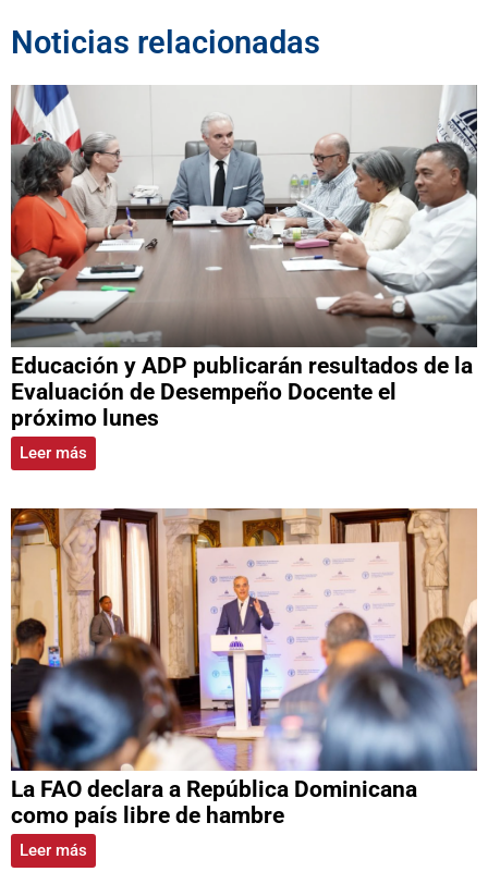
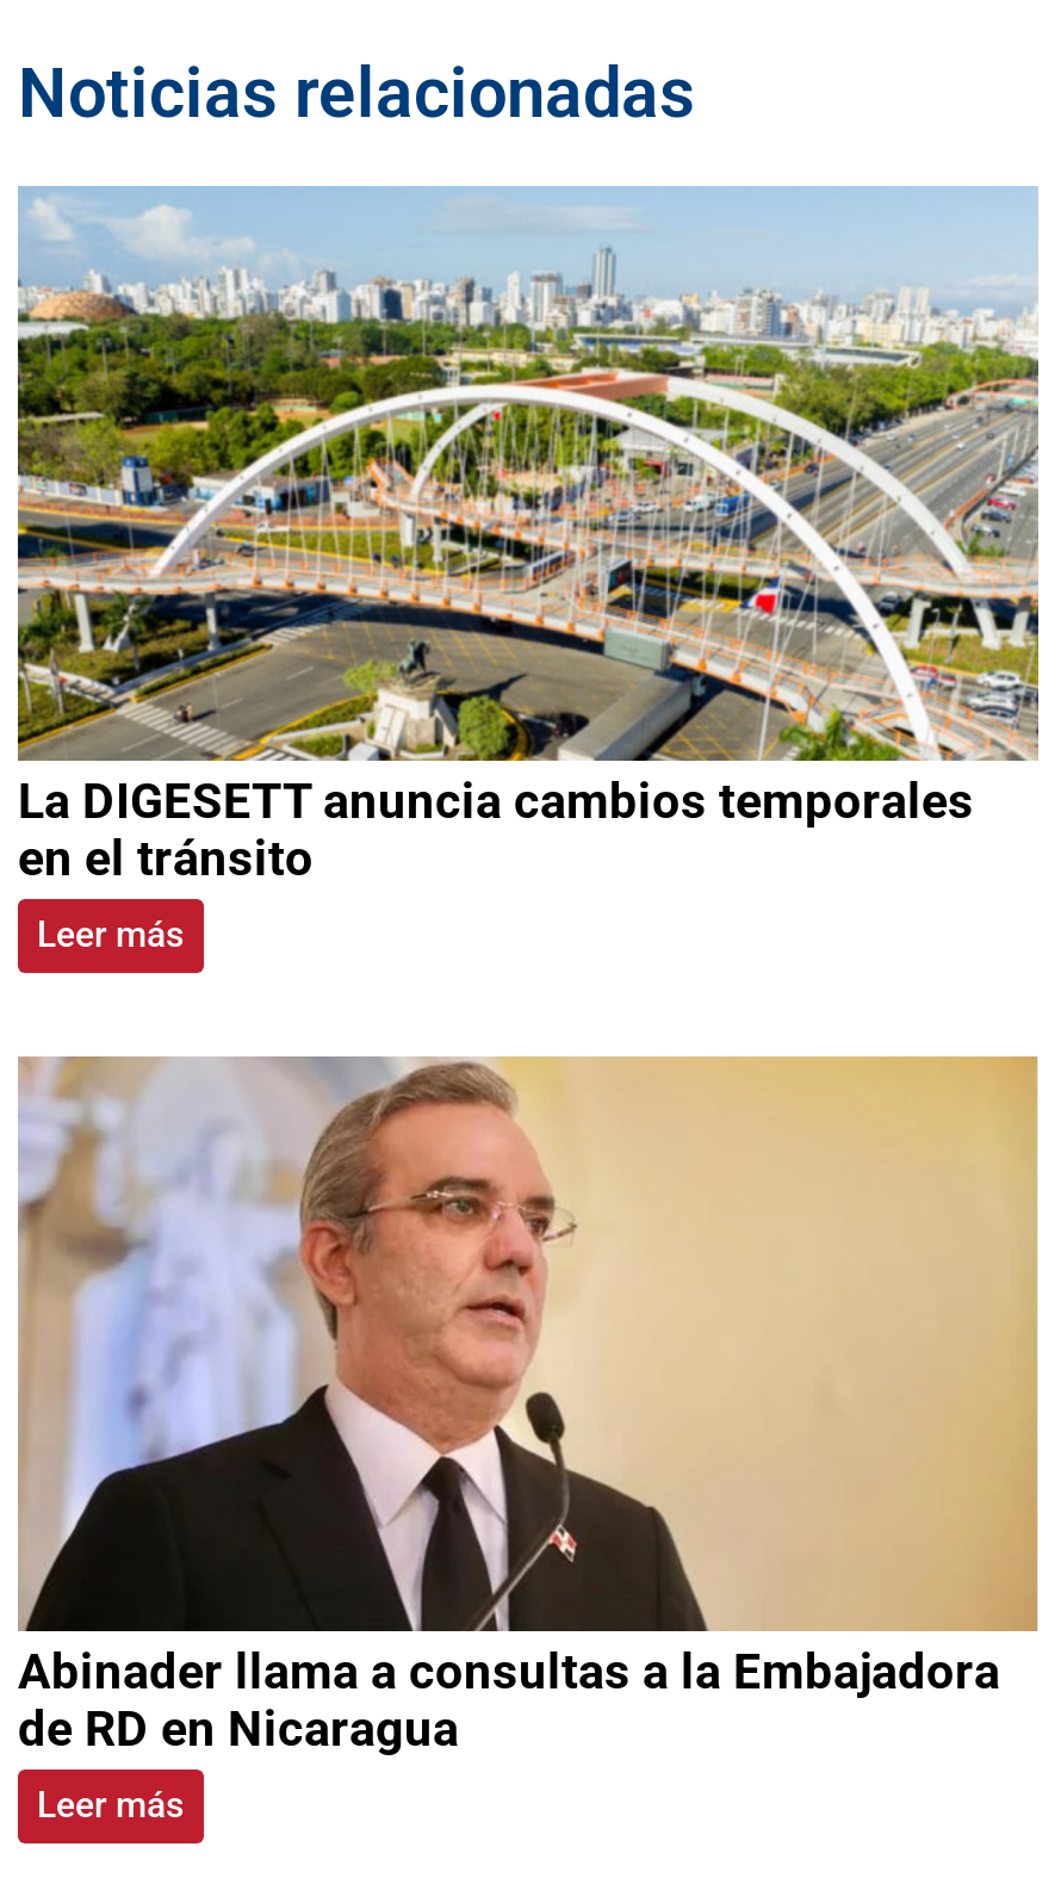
[10,85,478,431] [image] | Educación y ADP publicarán resultados de la | Evaluación de Desempeño Docente el | próximo lunes -> [15,186,1041,888] [image] | La DIGESETT anuncia cambios temporales | en el tránsito
[10,507,478,828] [image] | La FAO declara a República Dominicana | como país libre de hambre -> [18,1054,1038,1758] [image] | Abinader llama a consultas a la Embajadora | de RD en Nicaragua

